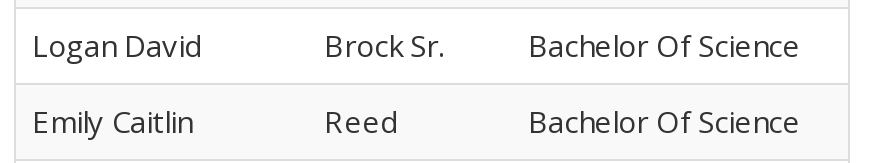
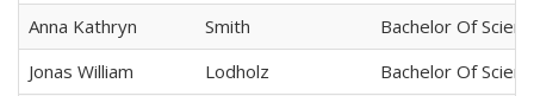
[32,24,444,64] Logan David | Brock Sr. -> [29,14,250,37] Anna Kathryn | Smith
[32,100,398,140] Emily Caitlin | Reed -> [29,59,269,82] Jonas William | Lodholz

